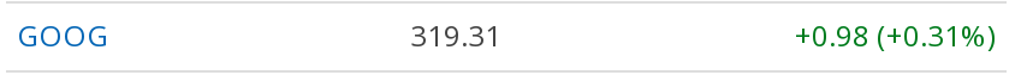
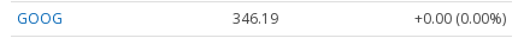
[410,14,501,55] 319.31 -> [232,8,278,28] 346.19
[795,14,995,55] +0.98 (+0.31%) -> [414,8,506,28] +0.00 (0.00%)

